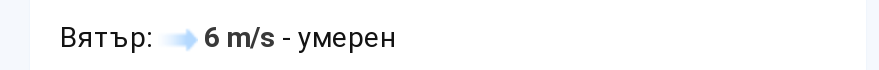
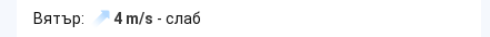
[60,21,396,53] Вятър: 6 m/s - умерен -> [33,10,201,27] Вятър: 4 m/s - слаб

